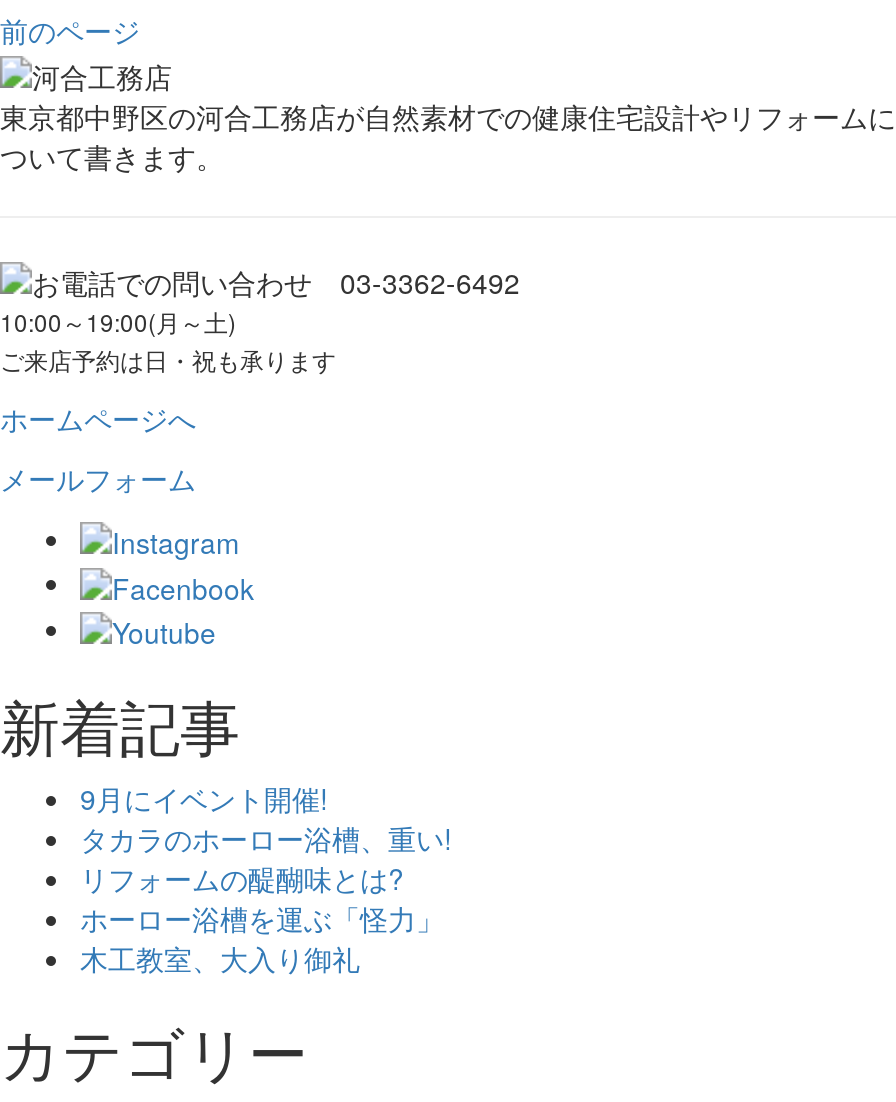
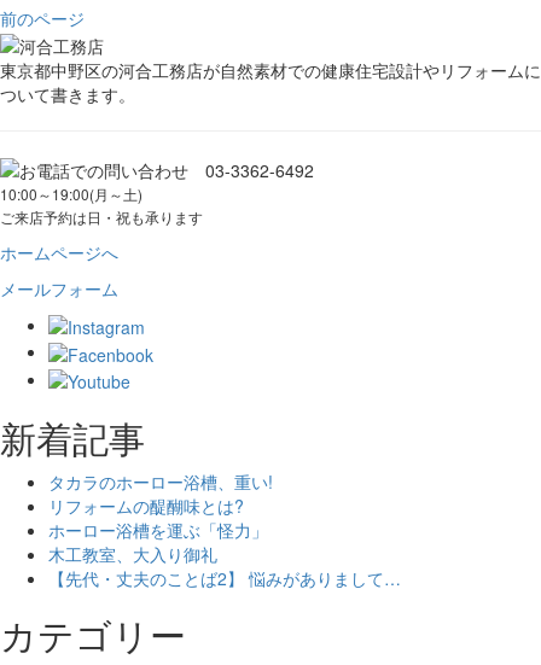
[80,778,328,818] 9月にイベント開催! -> none
moved [80,818,452,978] -> [48,470,273,566]: タカラのホーロー浴槽、重い! | リフォームの醍醐味とは? | ホーロー浴槽を運ぶ「怪力」 | 木工教室、大入り御礼
none -> [48,566,401,590] 【先代・丈夫のことば2】 悩みがありまして…

